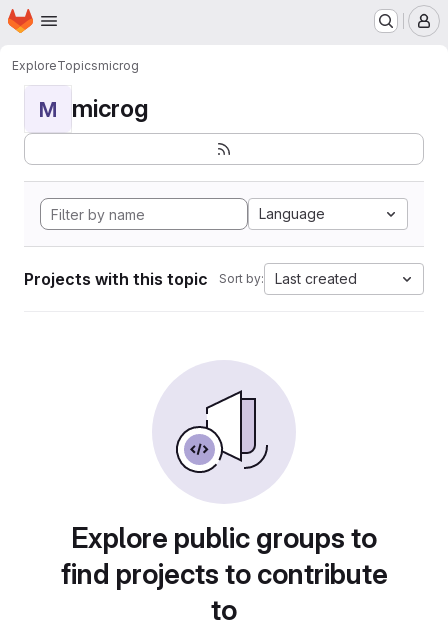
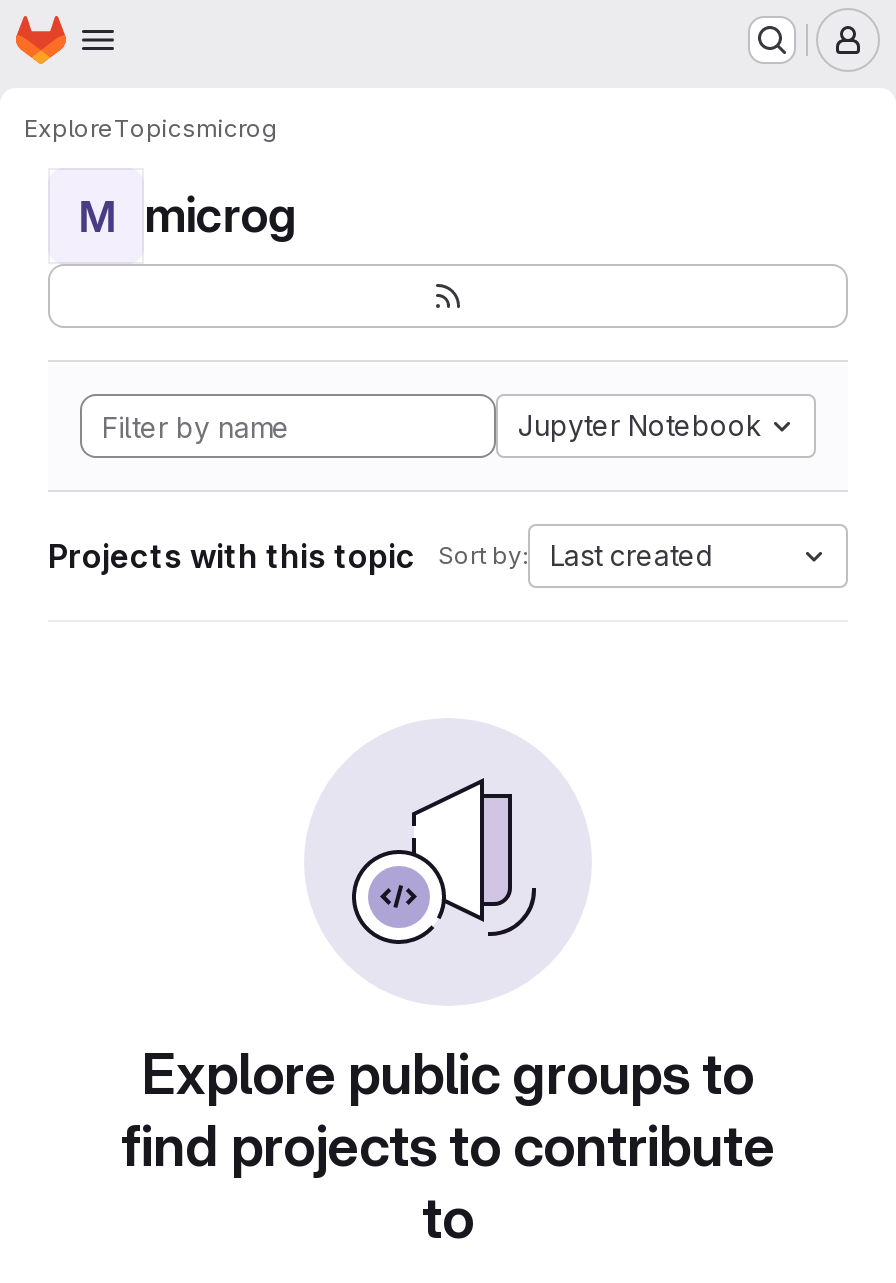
[259,205,325,222] Language -> [518,408,762,442] Jupyter Notebook

